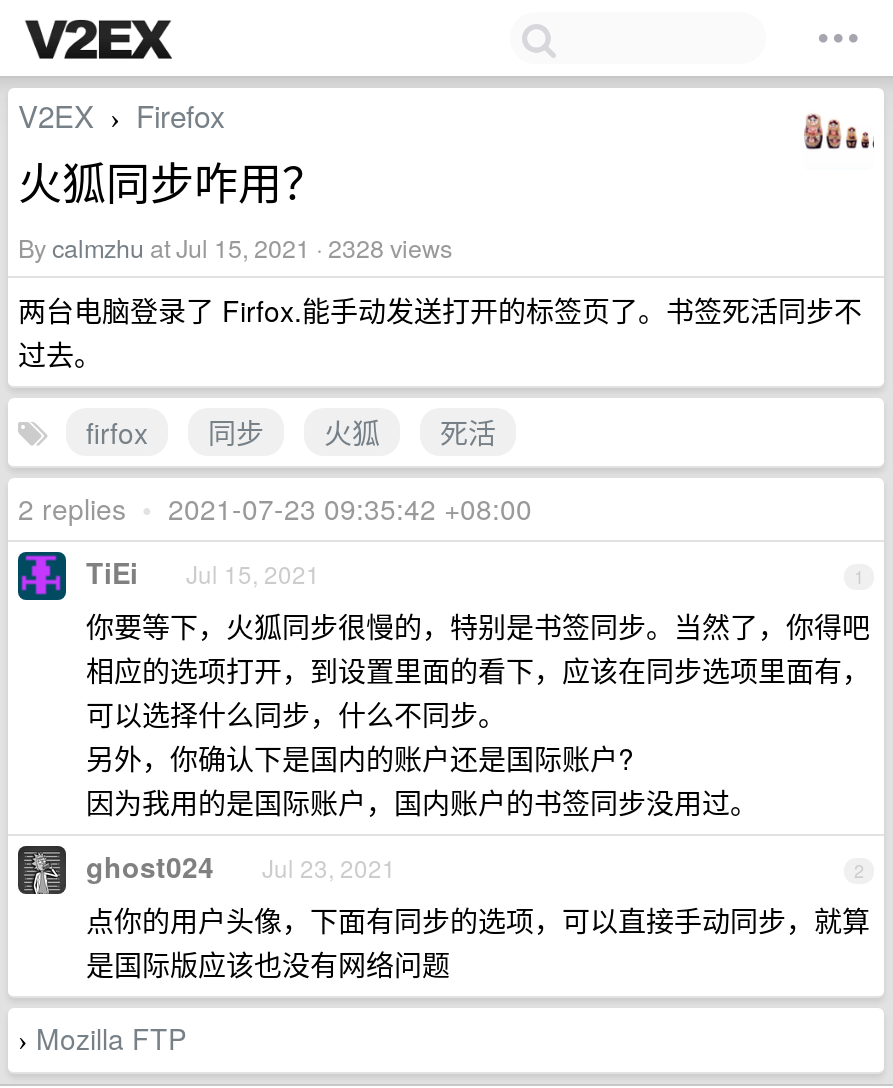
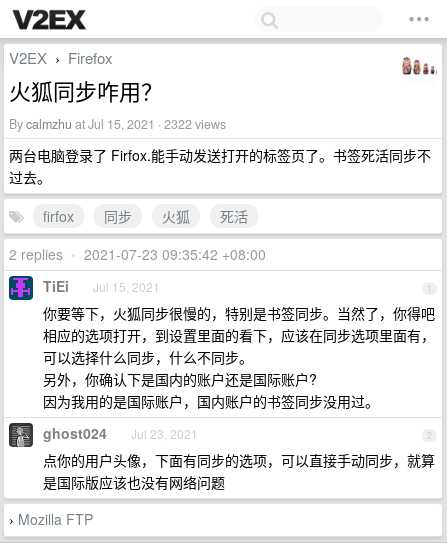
[18,230,452,266] By calmzhu at Jul 15, 2021 · 2328 views -> [9,115,226,133] By calmzhu at Jul 15, 2021 · 2322 views

